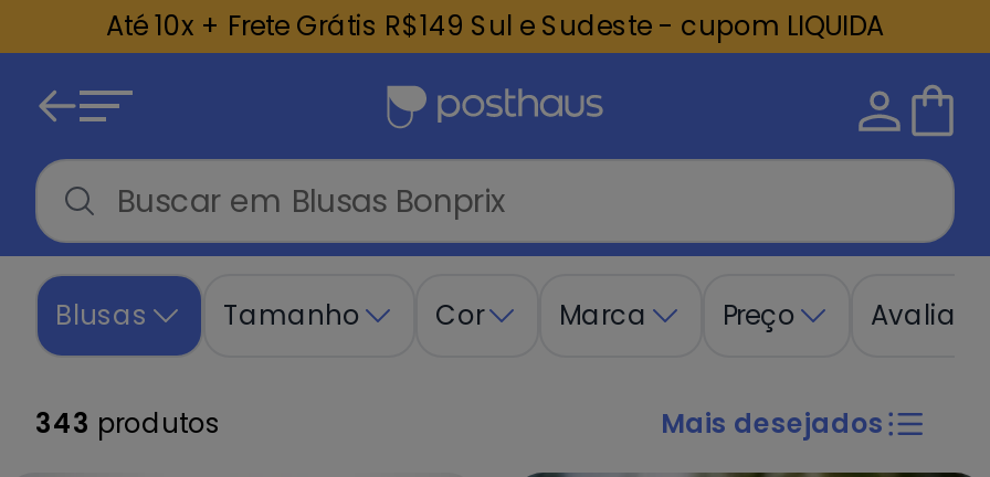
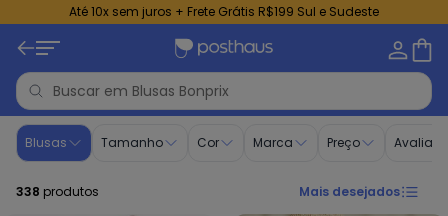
[106,7,884,44] Até 10x + Frete Grátis R$149 Sul e Sudeste - cupom LIQUIDA -> [69,3,379,20] Até 10x sem juros + Frete Grátis R$199 Sul e Sudeste
[35,405,221,443] 343 produtos -> [16,183,99,200] 338 produtos

